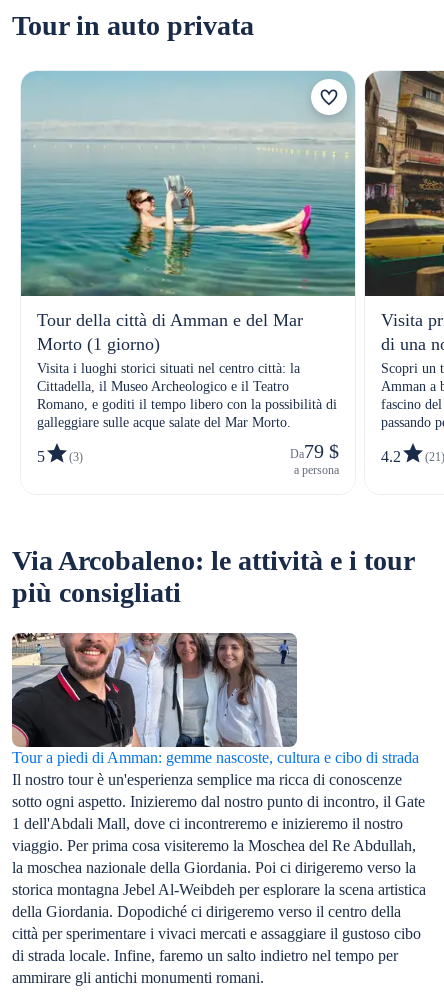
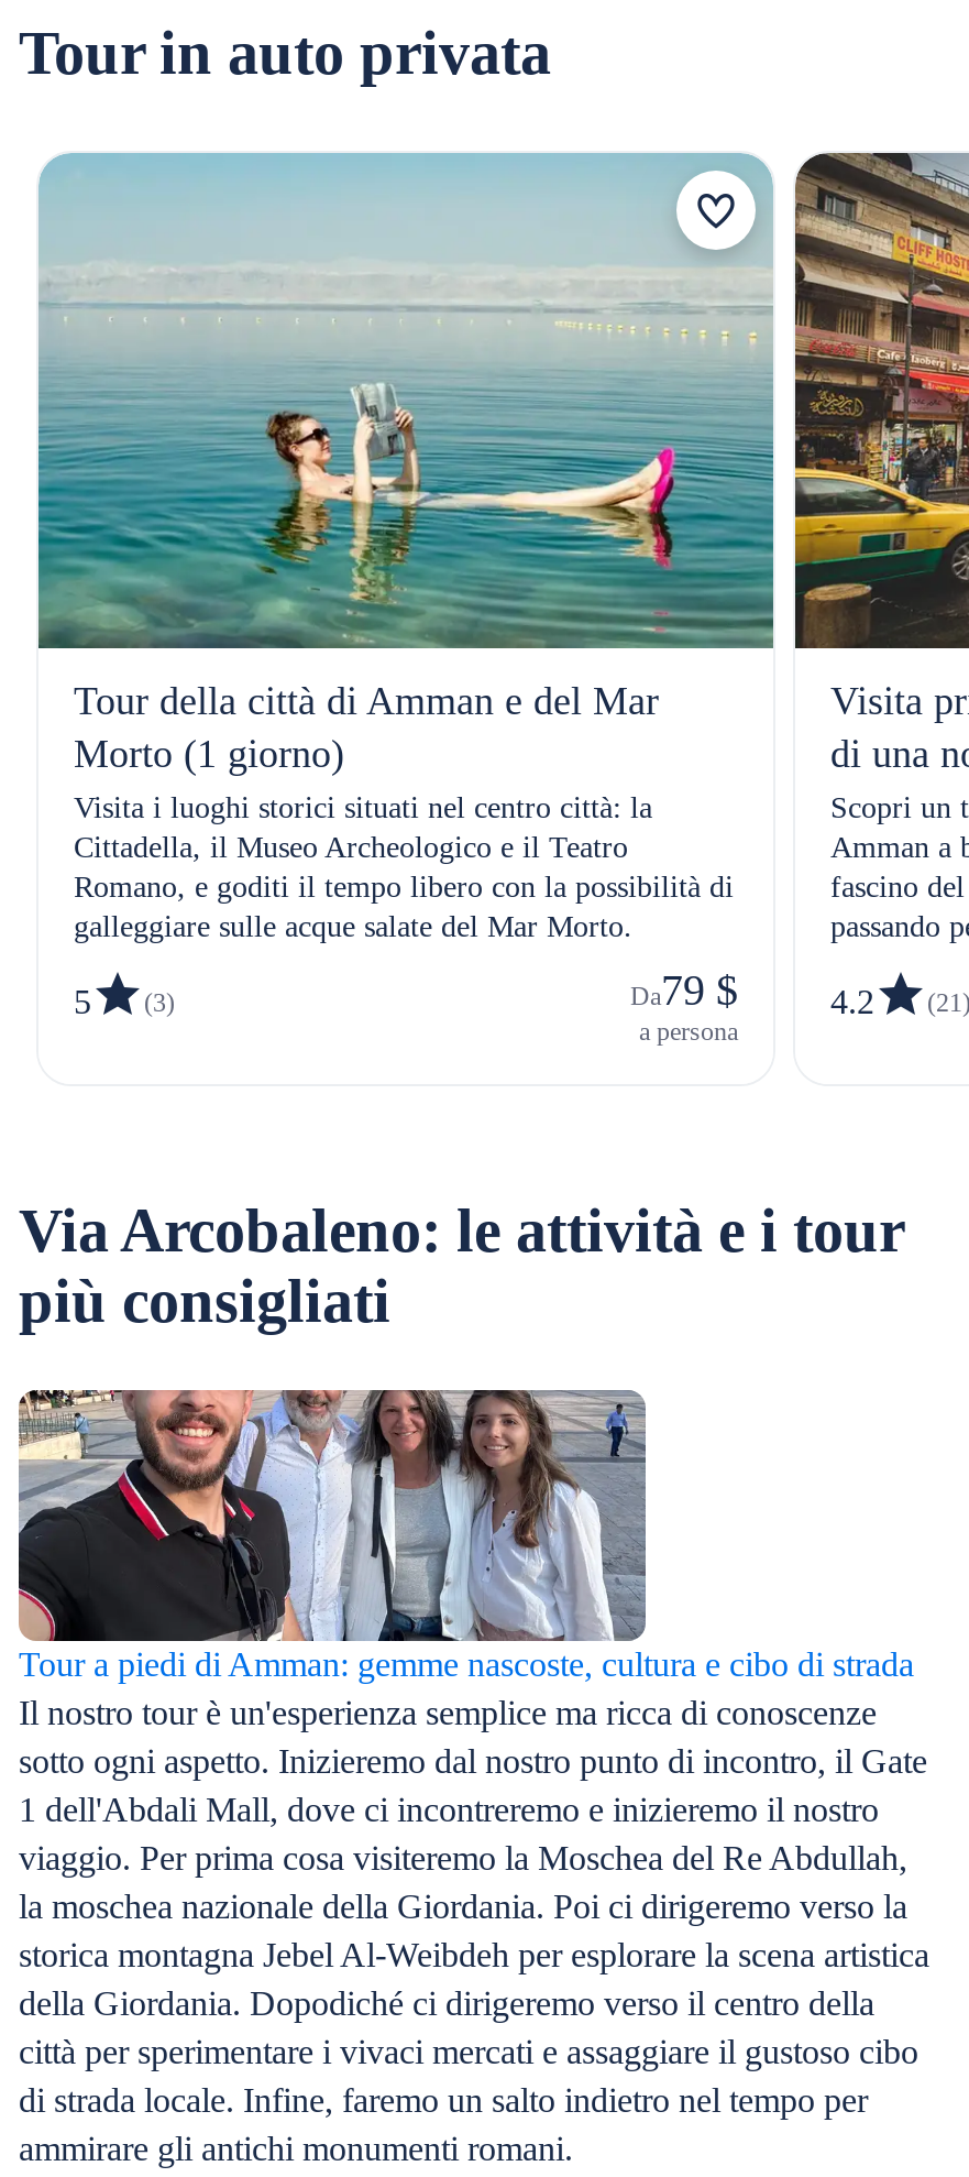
[364,70,441,296] [image] -> [793,151,962,648] [image]

